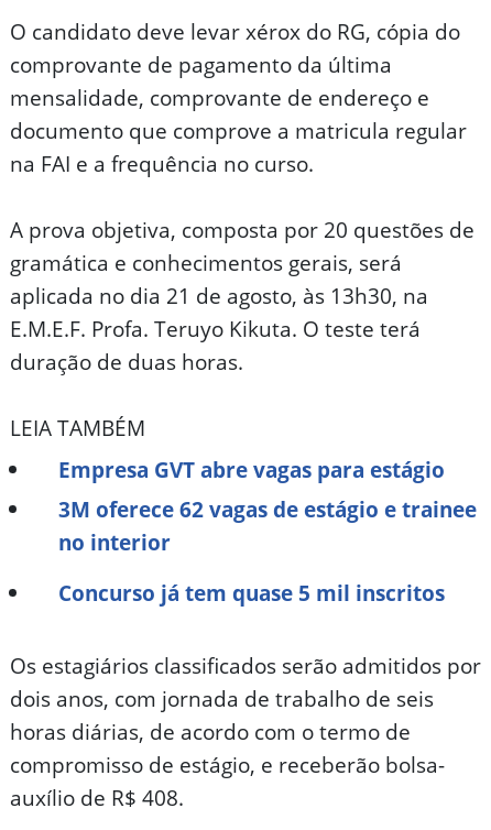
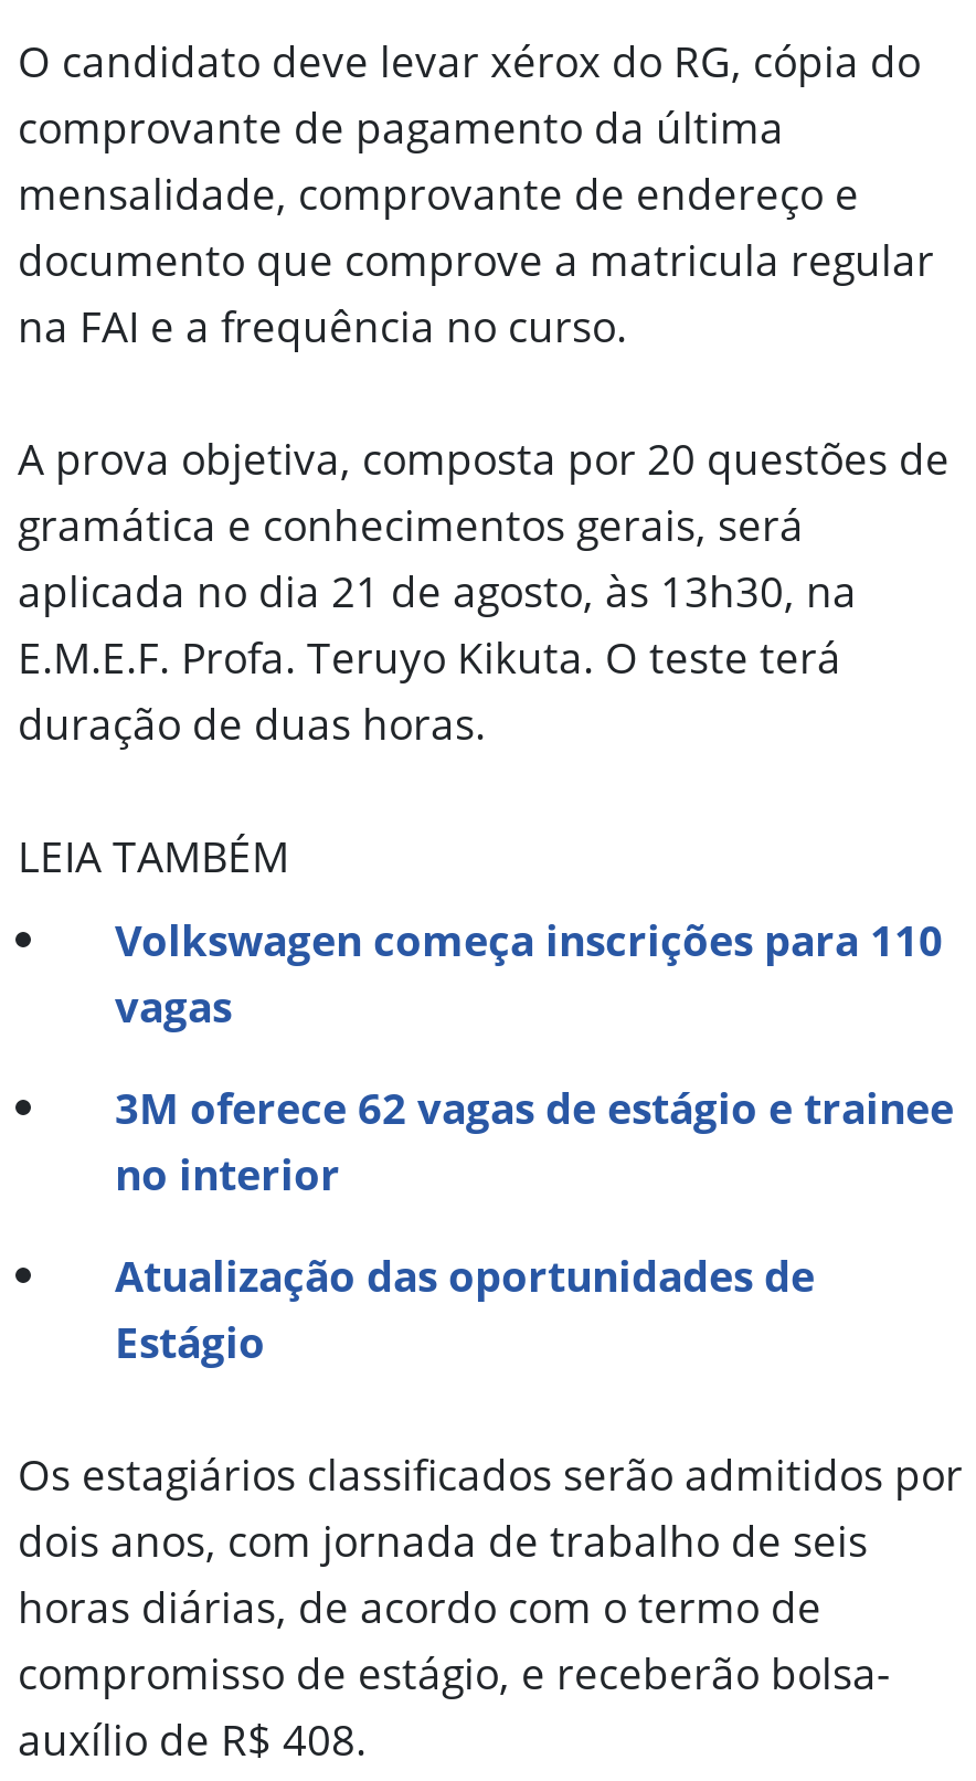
[58,455,445,484] Empresa GVT abre vagas para estágio -> [115,910,943,1036] Volkswagen começa inscrições para 110 | vagas
[58,578,445,608] Concurso já tem quase 5 mil inscritos -> [115,1245,815,1371] Atualização das oportunidades de | Estágio

